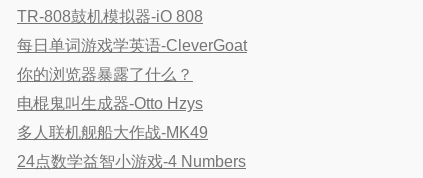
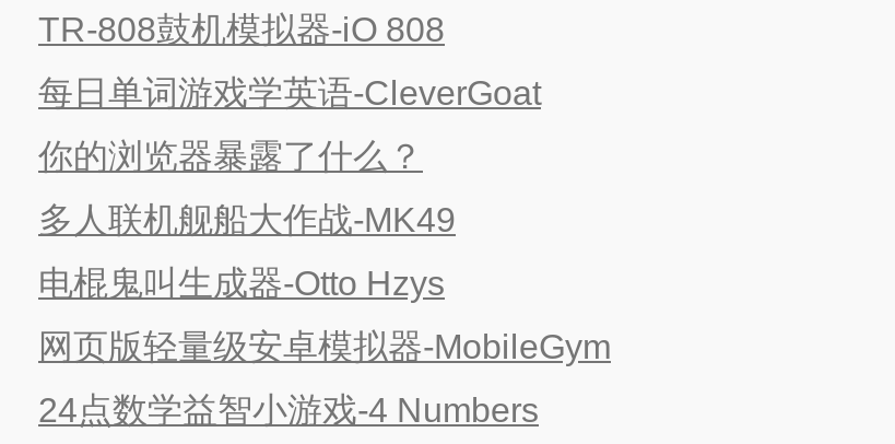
none -> [38,328,611,365] 网页版轻量级安卓模拟器-MobileGym
moved [17,124,208,141] -> [38,201,456,238]: 多人联机舰船大作战-MK49

